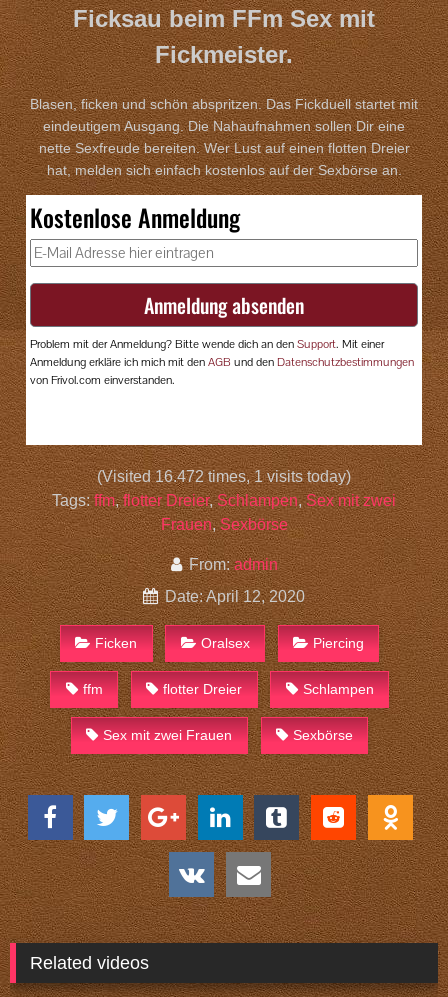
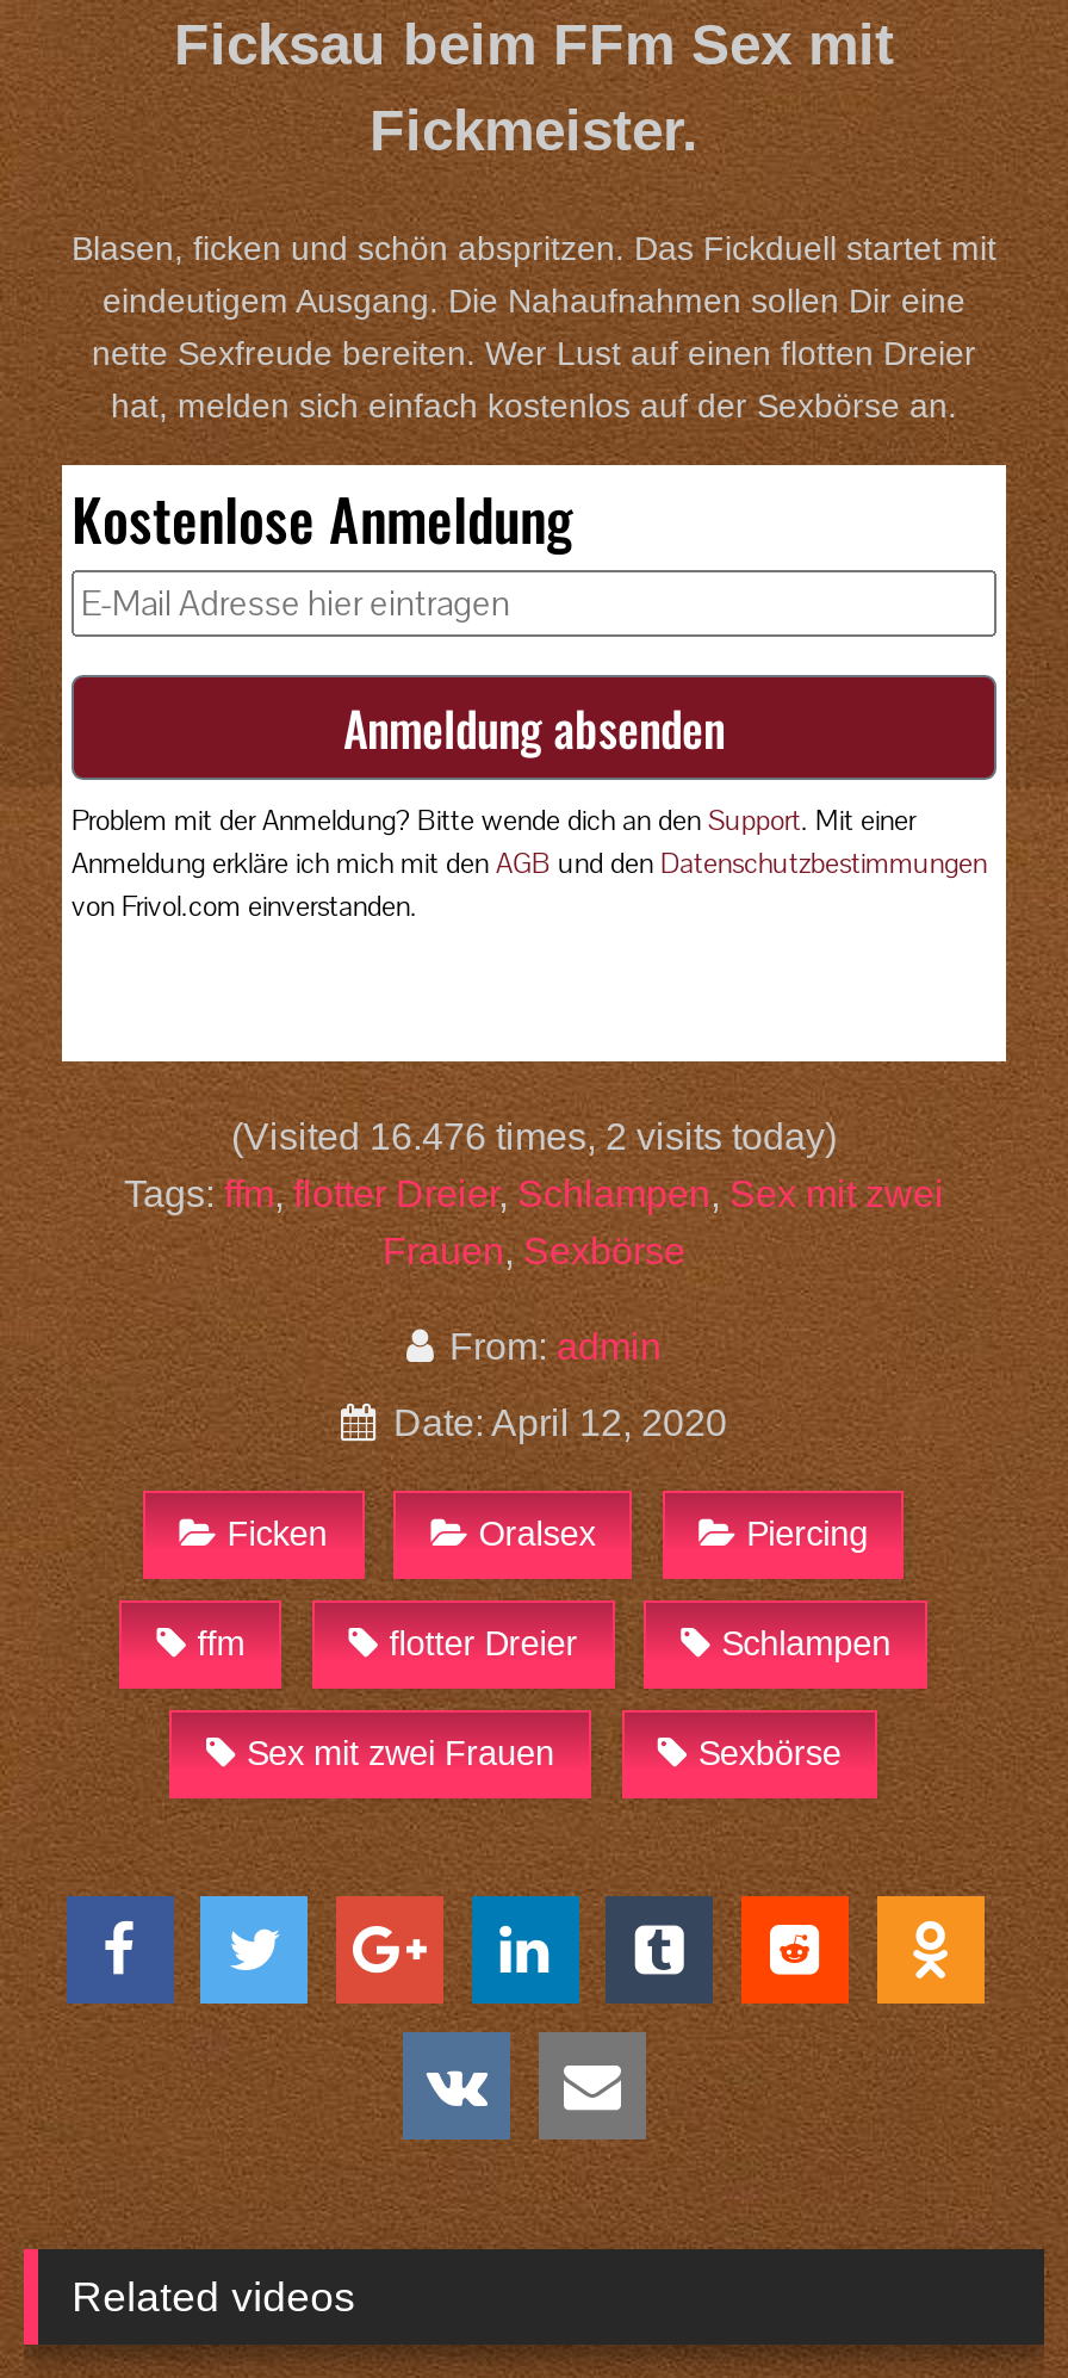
[97,468,351,485] (Visited 16.472 times, 1 visits today) -> [231,1116,837,1157] (Visited 16.476 times, 2 visits today)

